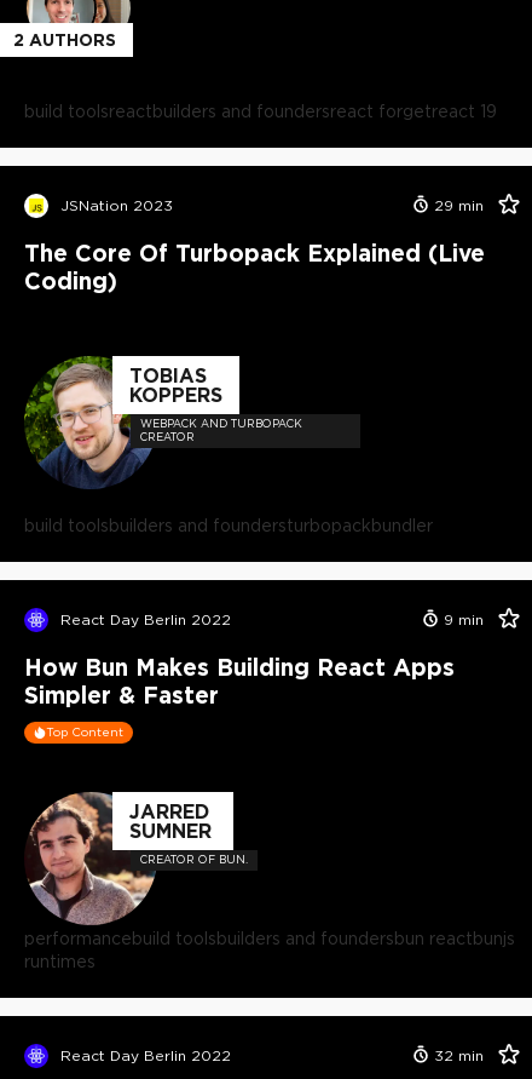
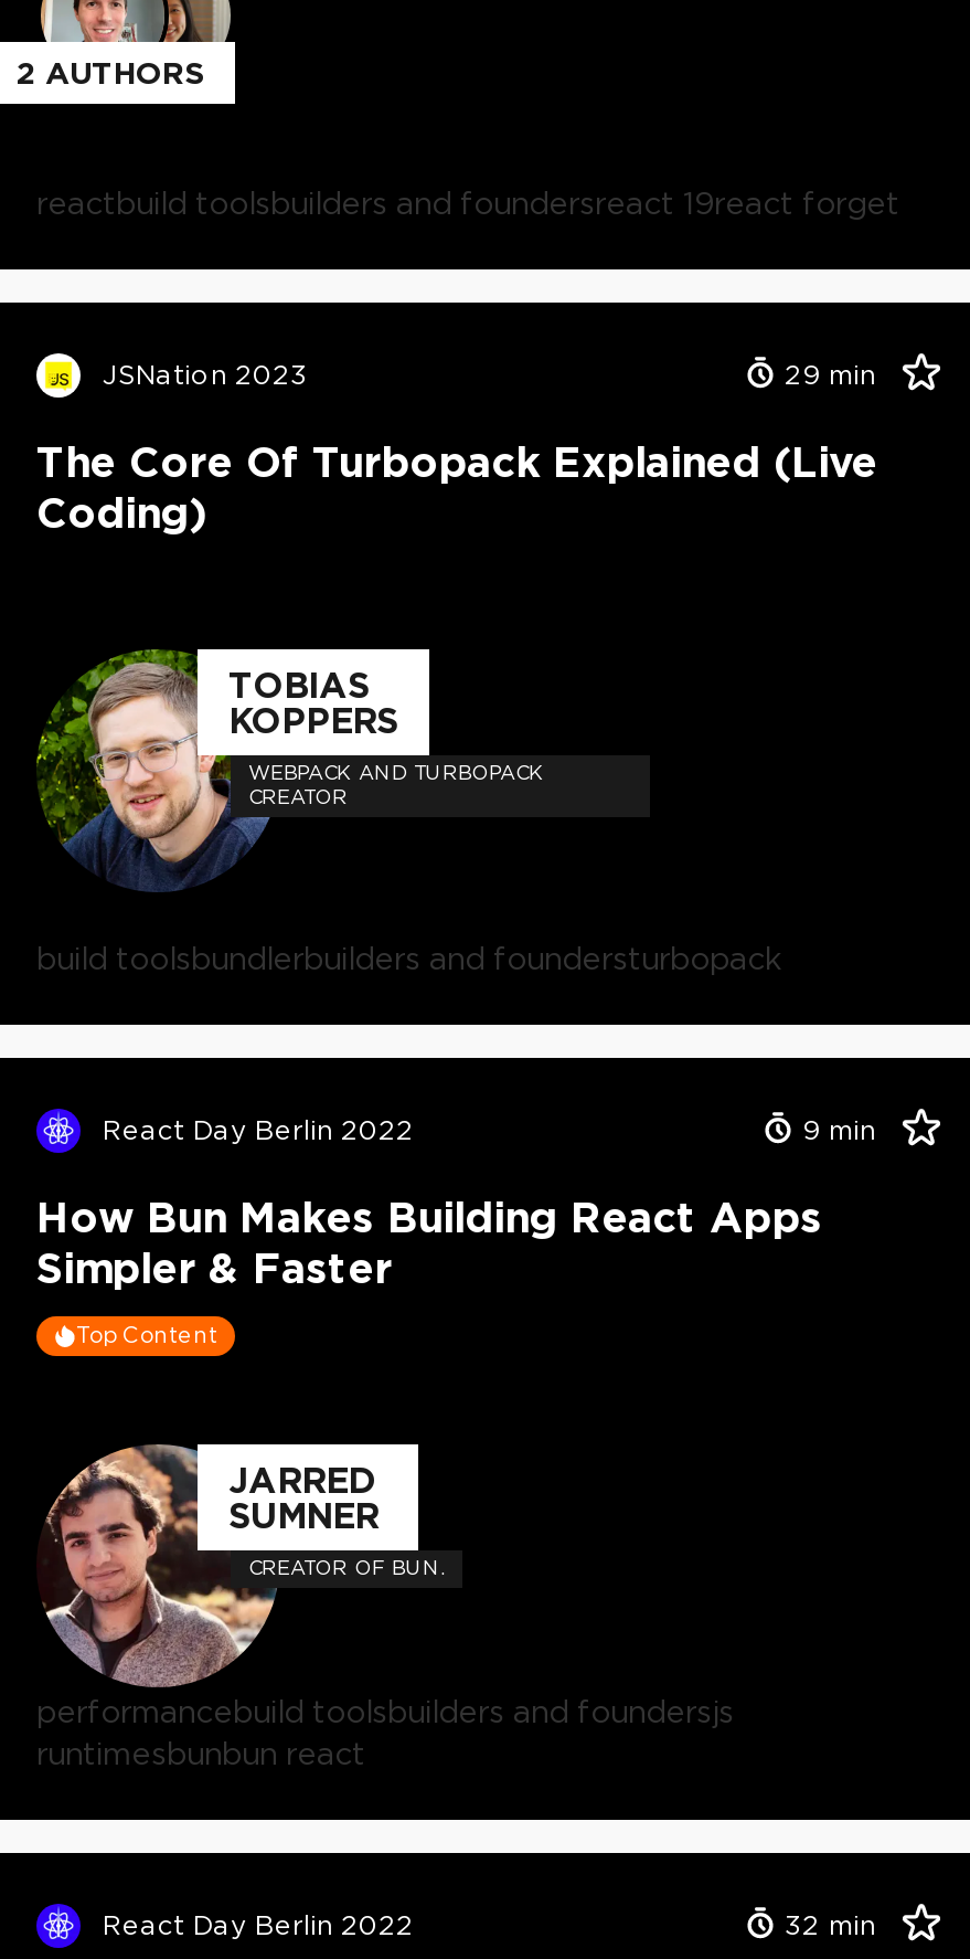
[24,102,497,121] build toolsreactbuilders and foundersreact forgetreact 19 -> [36,186,899,221] reactbuild toolsbuilders and foundersreact 19react forget
[24,516,433,535] build toolsbuilders and foundersturbopackbundler -> [36,941,782,976] build toolsbundlerbuilders and foundersturbopack
[24,929,515,971] performancebuild toolsbuilders and foundersbun reactbunjs | runtimes -> [36,1694,734,1771] performancebuild toolsbuilders and foundersjs | runtimesbunbun react

